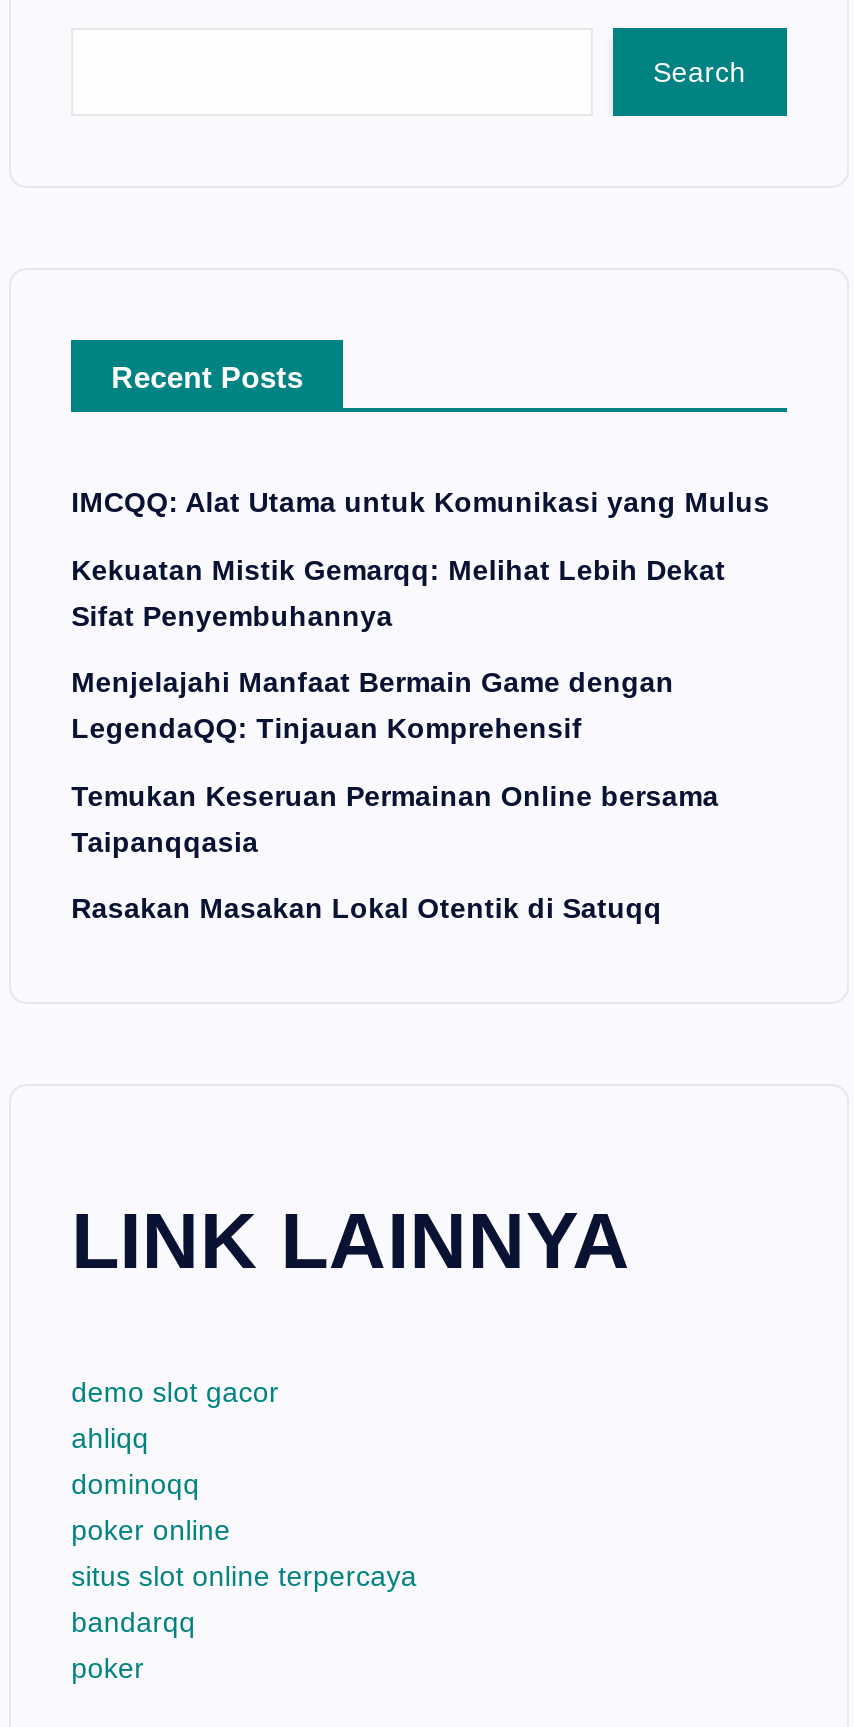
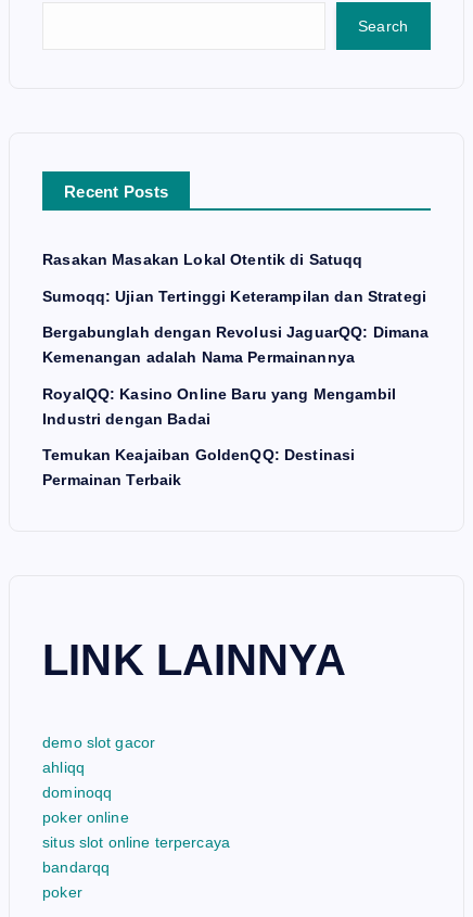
[71,486,770,857] IMCQQ: Alat Utama untuk Komunikasi yang Mulus | Kekuatan Mistik Gemarqq: Melihat Lebih Dekat | Sifat Penyembuhannya | Menjelajahi Manfaat Bermain Game dengan | LegendaQQ: Tinjauan Komprehensif | Temukan Keseruan Permainan Online bersama | Taipanqqasia -> none
moved [71,892,662,924] -> [42,251,363,268]: Rasakan Masakan Lokal Otentik di Satuqq
none -> [42,287,429,489] Sumoqq: Ujian Tertinggi Keterampilan dan Strategi | Bergabunglah dengan Revolusi JaguarQQ: Dimana | Kemenangan adalah Nama Permainannya | RoyalQQ: Kasino Online Baru yang Mengambil | Industri dengan Badai | Temukan Keajaiban GoldenQQ: Destinasi | Permainan Terbaik

